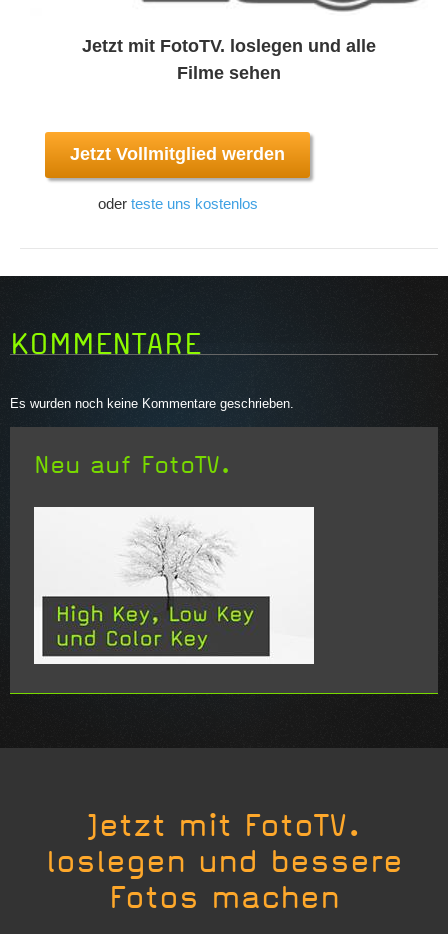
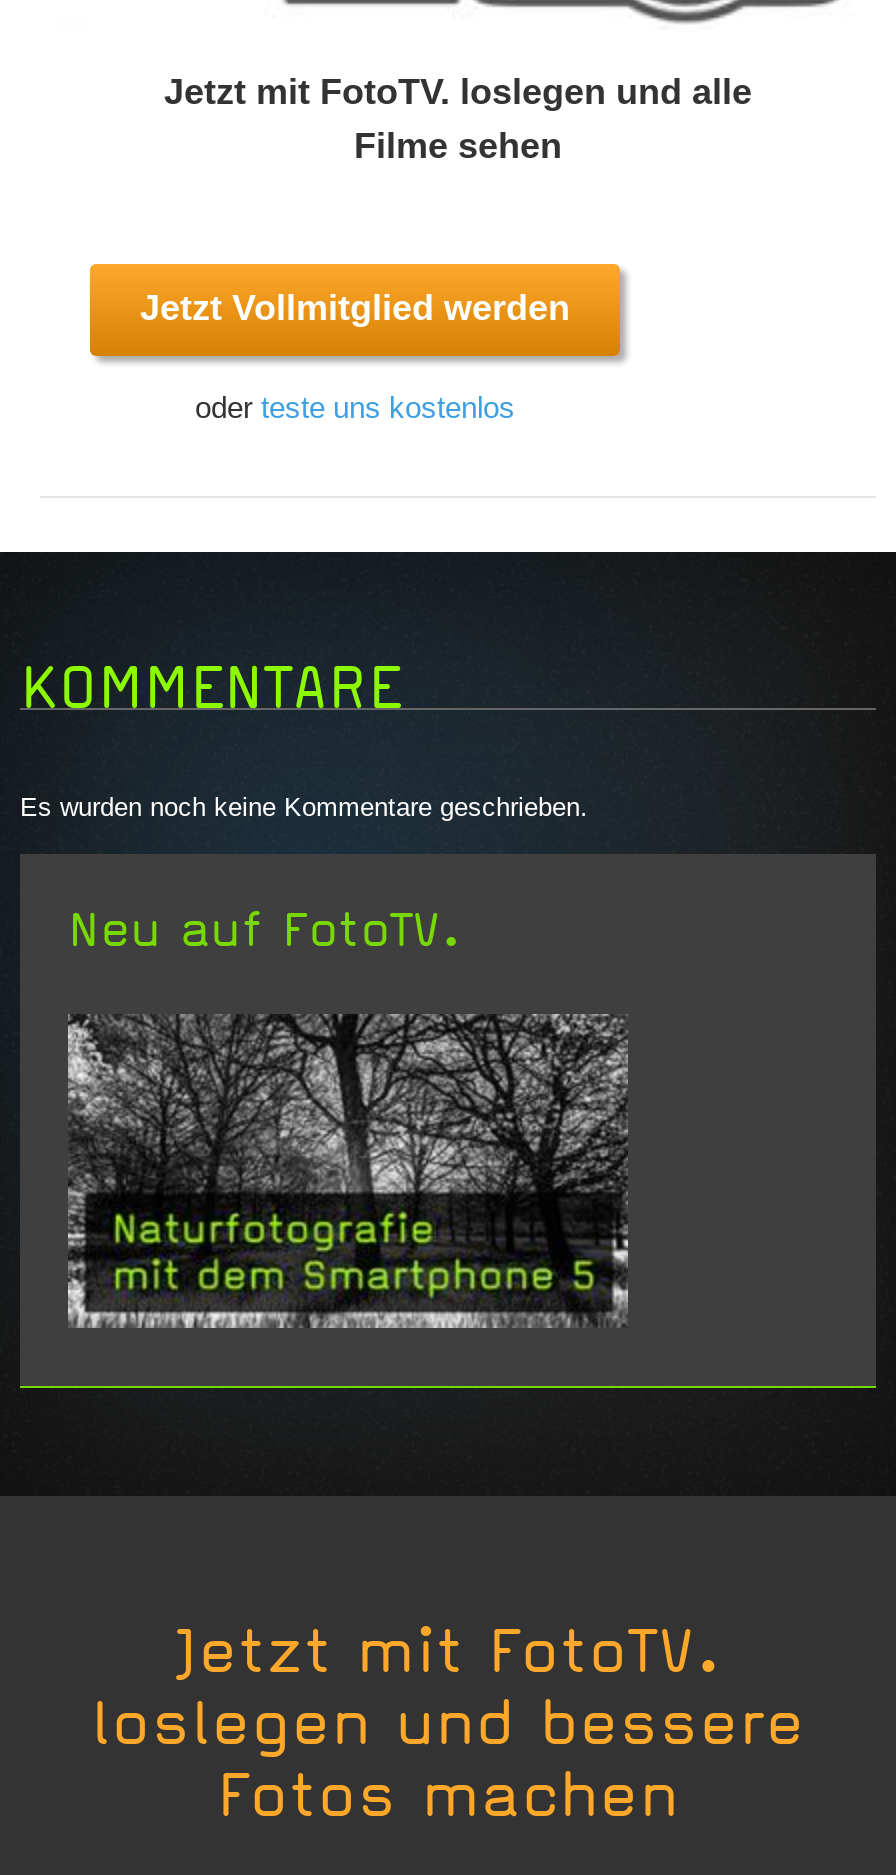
[33,506,315,665] [image] -> [68,1014,628,1328] [image]

